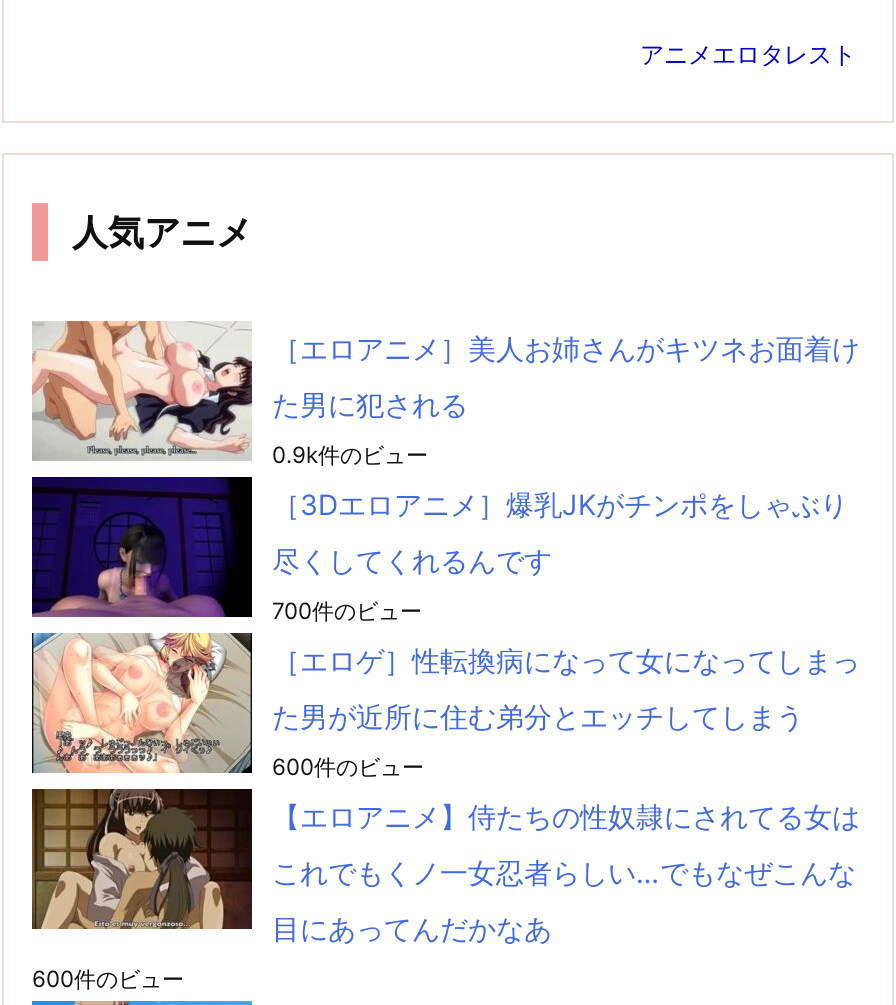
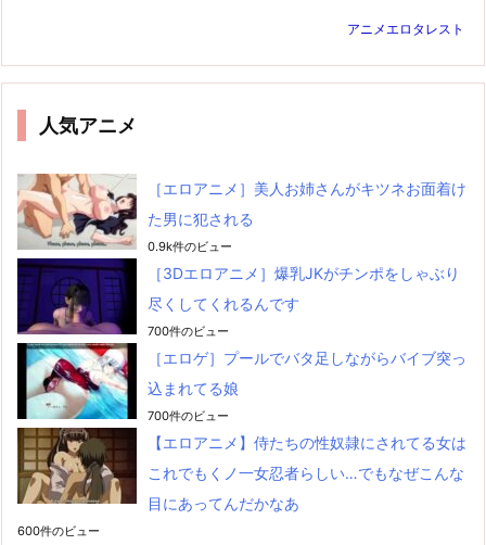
[30,631,860,775] [image] | ［エロゲ］性転換病になって女になってしまっ -> [17,342,466,420] [image] | ［エロゲ］プールでバタ足しながらバイブ突っ
[272,699,804,733] た男が近所に住む弟分とエッチしてしまう -> [148,379,239,397] 込まれてる娘
[272,753,424,781] 600件のビュー -> [148,408,229,423] 700件のビュー

